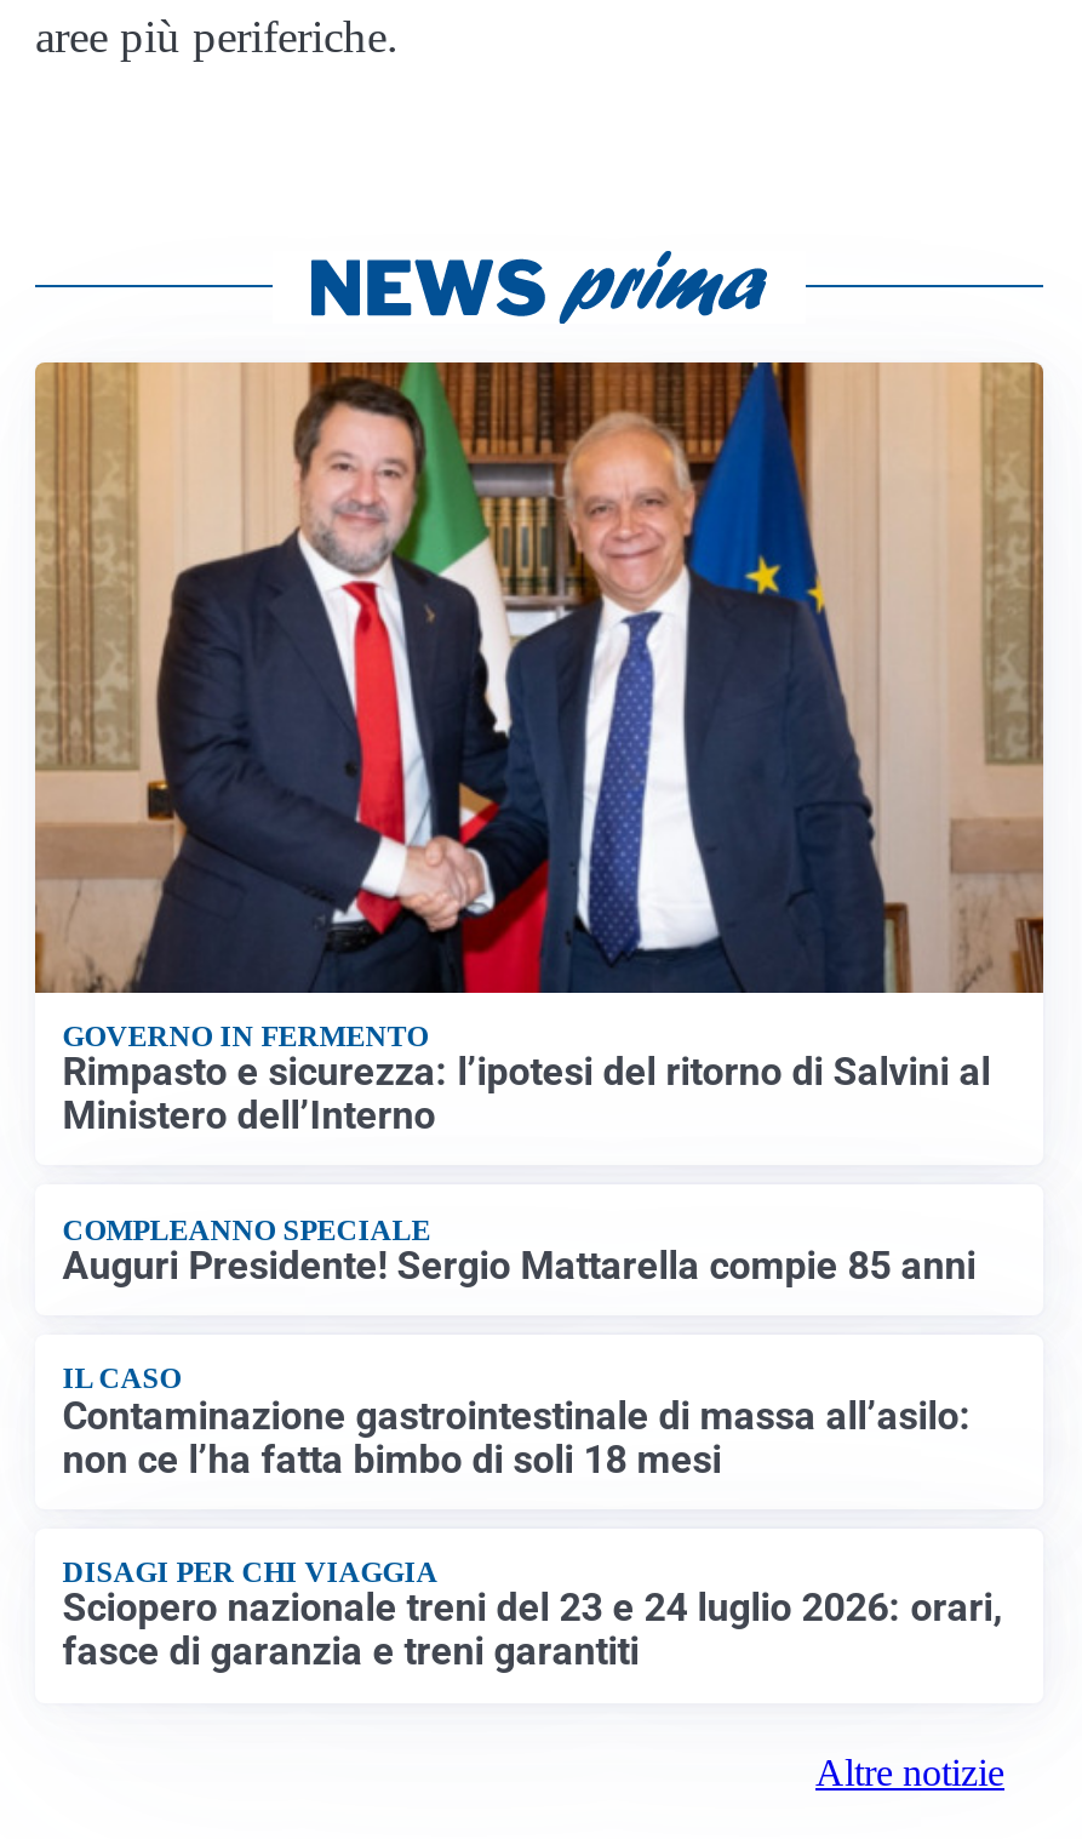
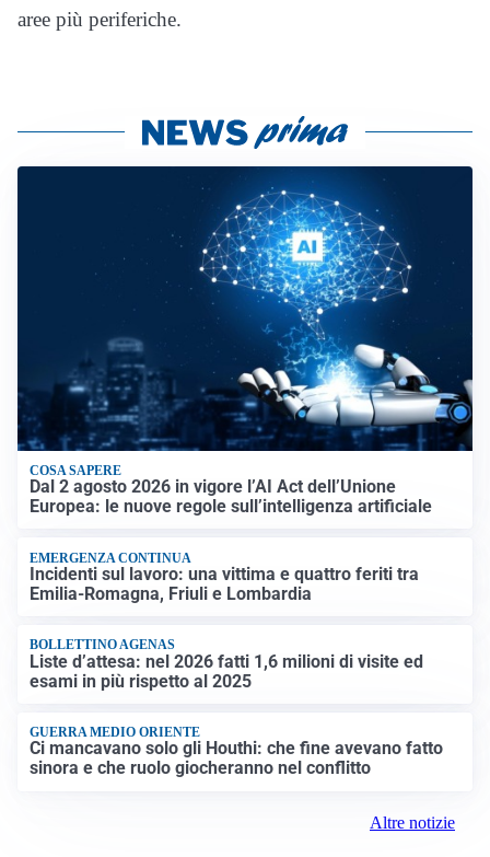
[33,360,1046,1139] [image] | GOVERNO IN FERMENTO | Rimpasto e sicurezza: l’ipotesi del ritorno di Salvini al | Ministero dell’Interno -> [16,165,474,517] [image] | COSA SAPERE | Dal 2 agosto 2026 in vigore l’AI Act dell’Unione | Europea: le nuove regole sull’intelligenza artificiale
[62,1212,976,1288] COMPLEANNO SPECIALE | Auguri Presidente! Sergio Mattarella compie 85 anni -> [30,550,419,604] EMERGENZA CONTINUA | Incidenti sul lavoro: una vittima e quattro feriti tra | Emilia-Romagna, Friuli e Lombardia
[62,1362,971,1482] IL CASO | Contaminazione gastrointestinale di massa all’asilo: | non ce l’ha fatta bimbo di soli 18 mesi -> [30,637,423,691] BOLLETTINO AGENAS | Liste d’attesa: nel 2026 fatti 1,6 milioni di visite ed | esami in più rispetto al 2025
[62,1555,1003,1675] DISAGI PER CHI VIAGGIA | Sciopero nazionale treni del 23 e 24 luglio 2026: orari, | fasce di garanzia e treni garantiti -> [30,725,443,779] GUERRA MEDIO ORIENTE | Ci mancavano solo gli Houthi: che fine avevano fatto | sinora e che ruolo giocheranno nel conflitto

